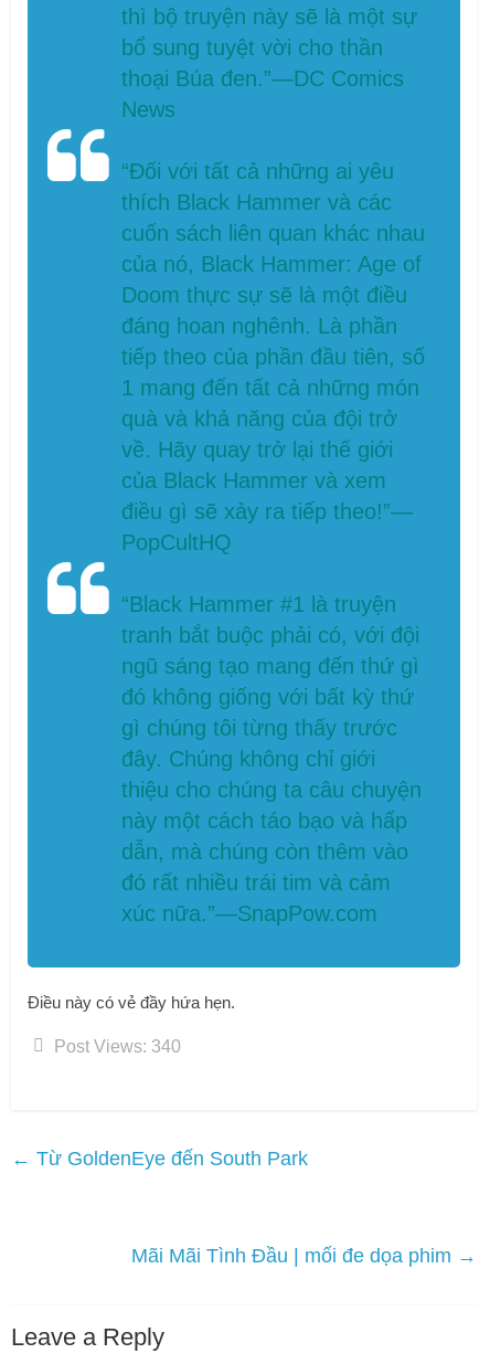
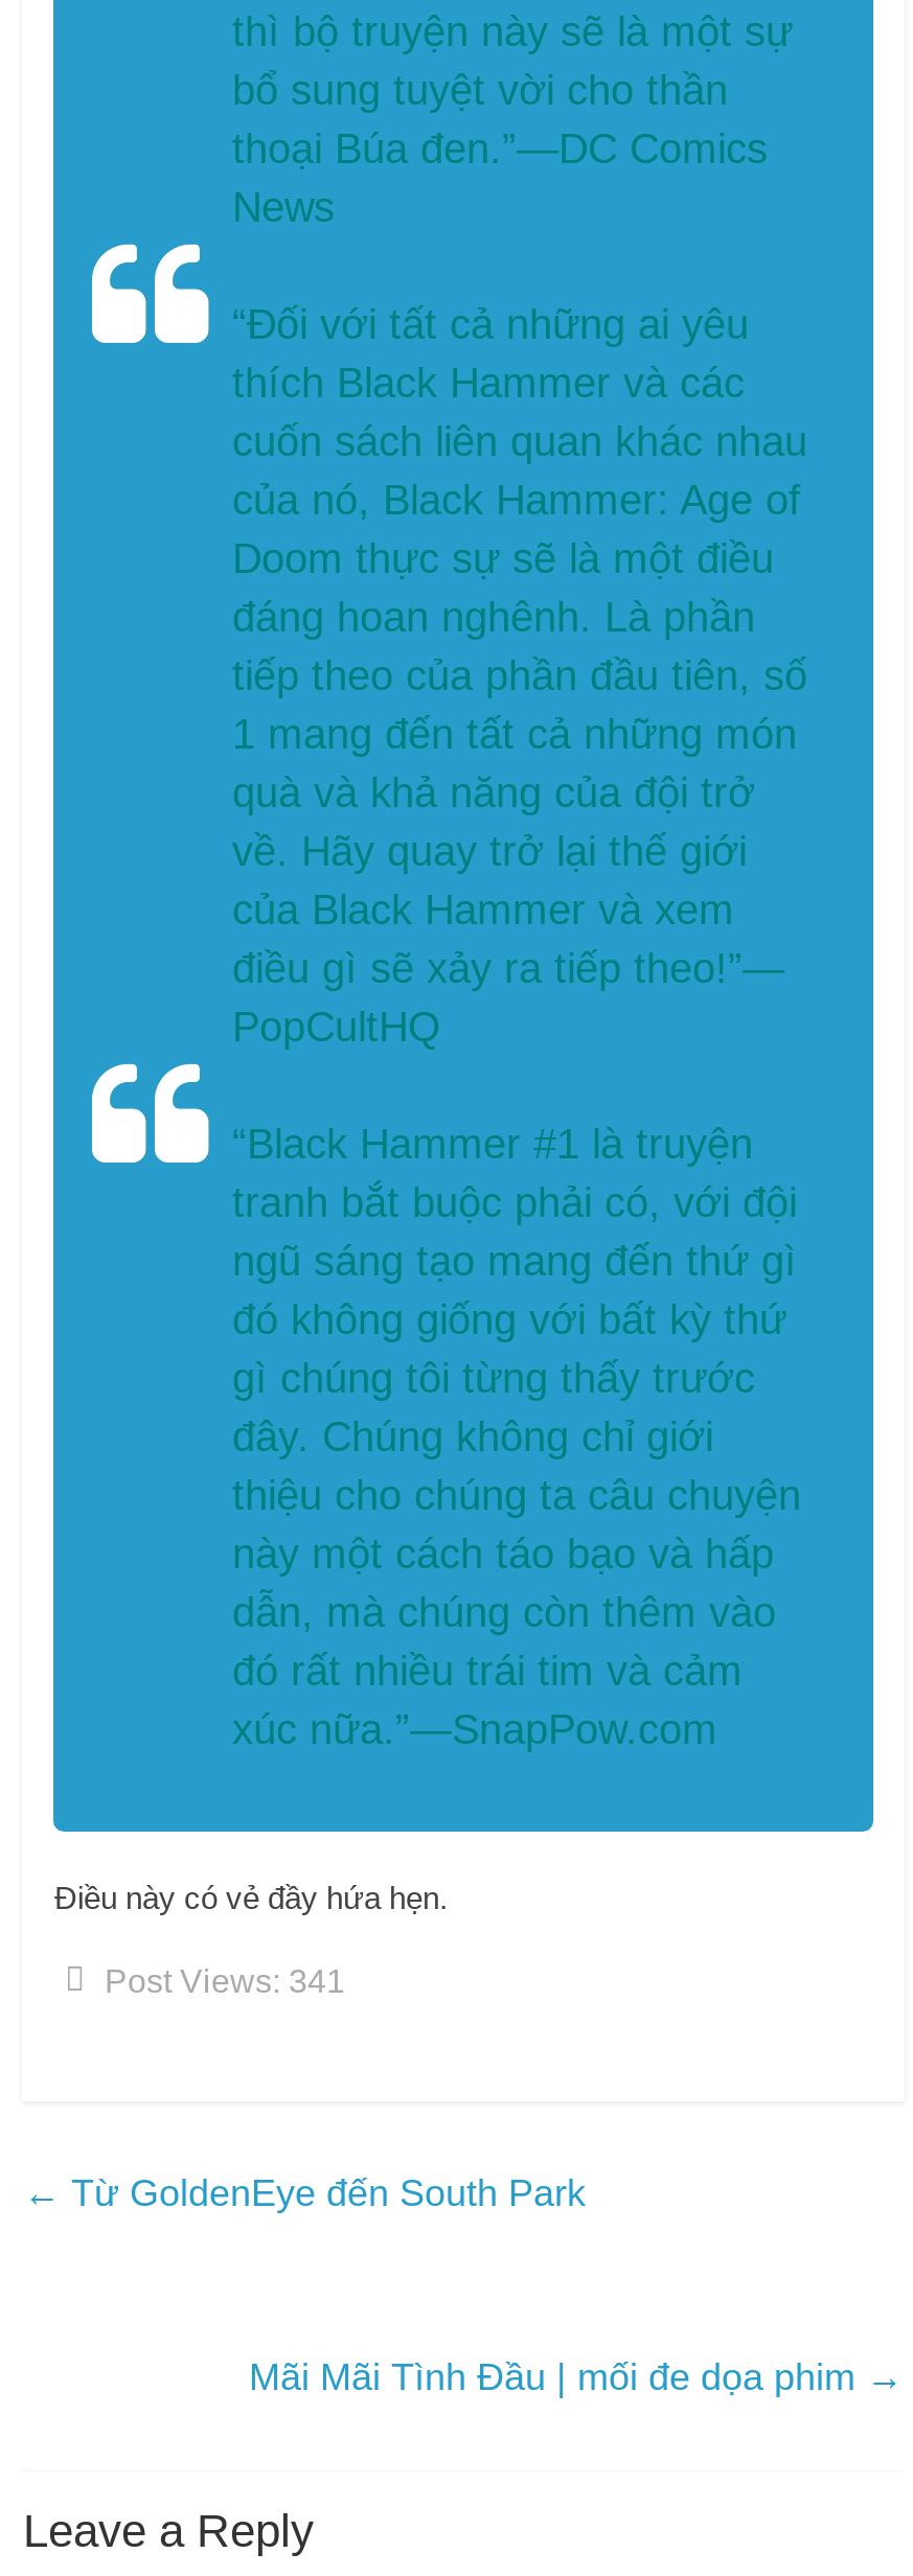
[55,1037,181,1056] Post Views: 340 -> [104,1964,345,2000] Post Views: 341

